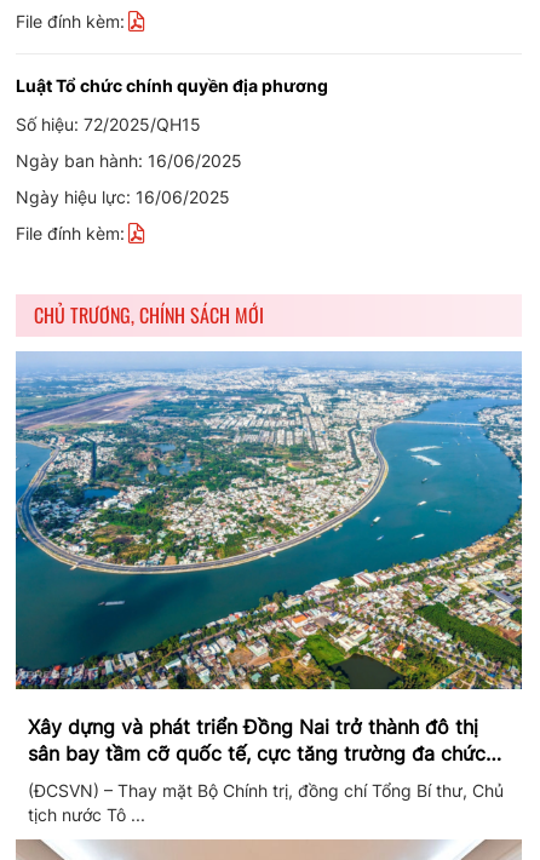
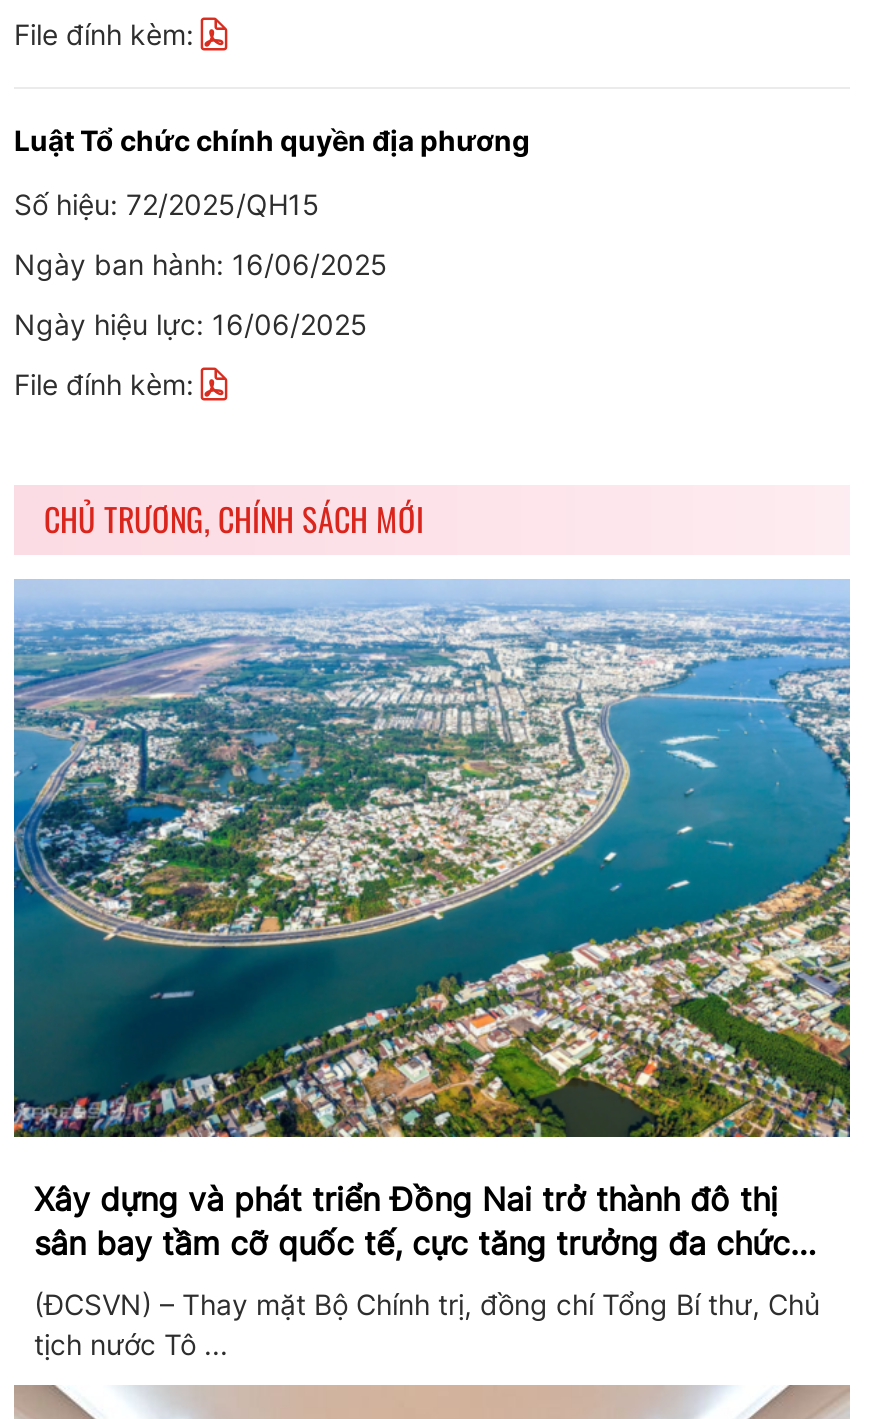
[28,741,486,766] sân bay tầm cỡ quốc tế, cực tăng trường đa chức -> [34,1223,790,1263] sân bay tầm cỡ quốc tế, cực tăng trưởng đa chức

